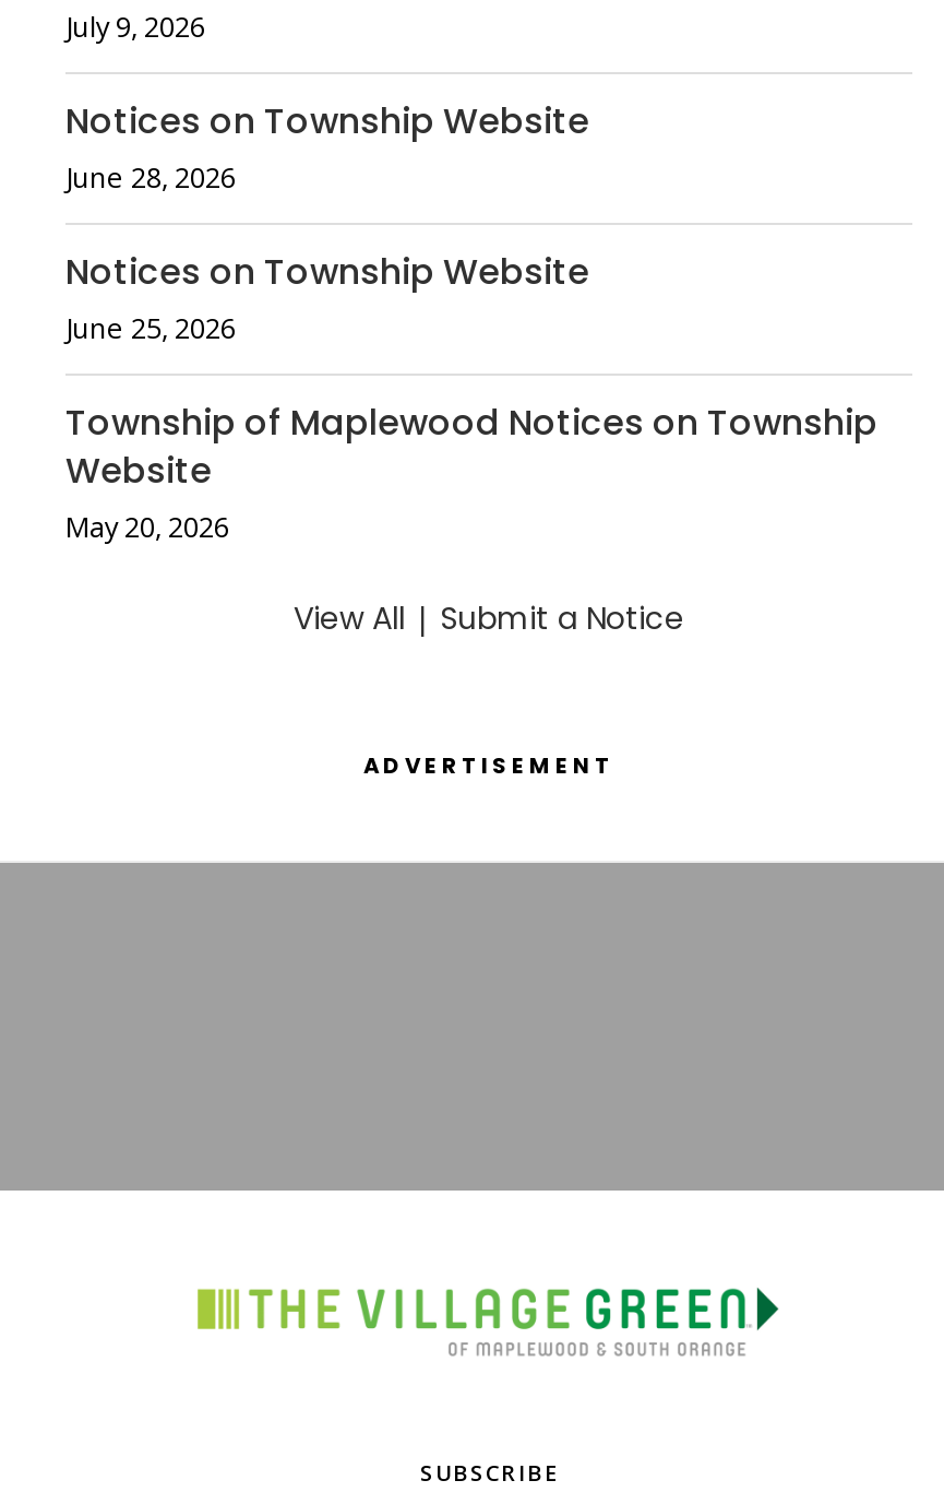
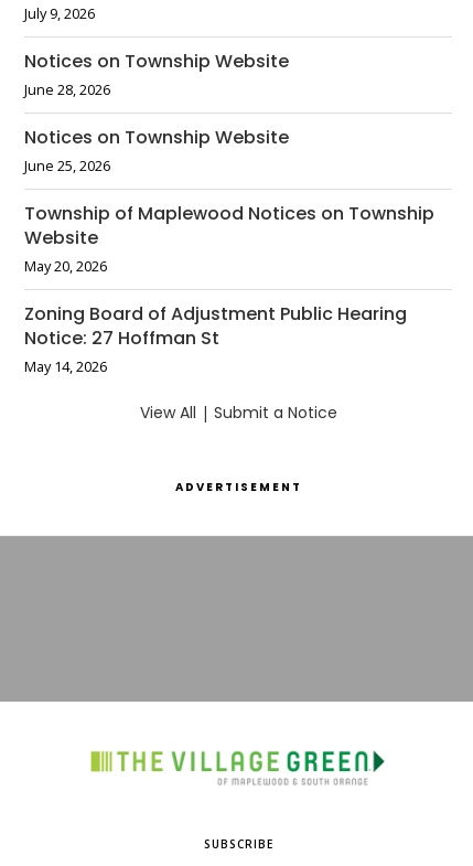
none -> [24,301,407,376] Zoning Board of Adjustment Public Hearing | Notice: 27 Hoffman St | May 14, 2026

